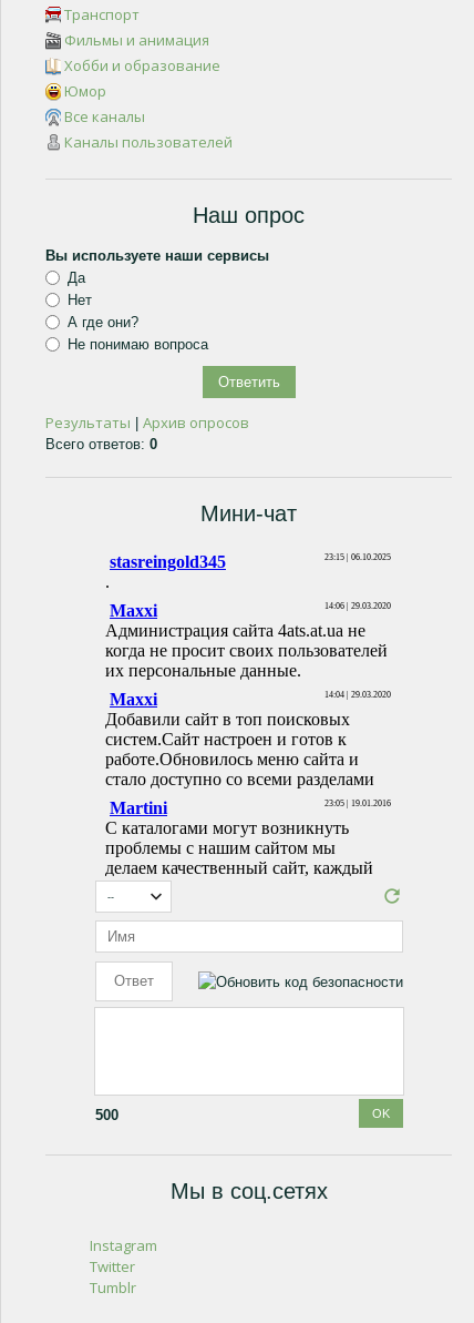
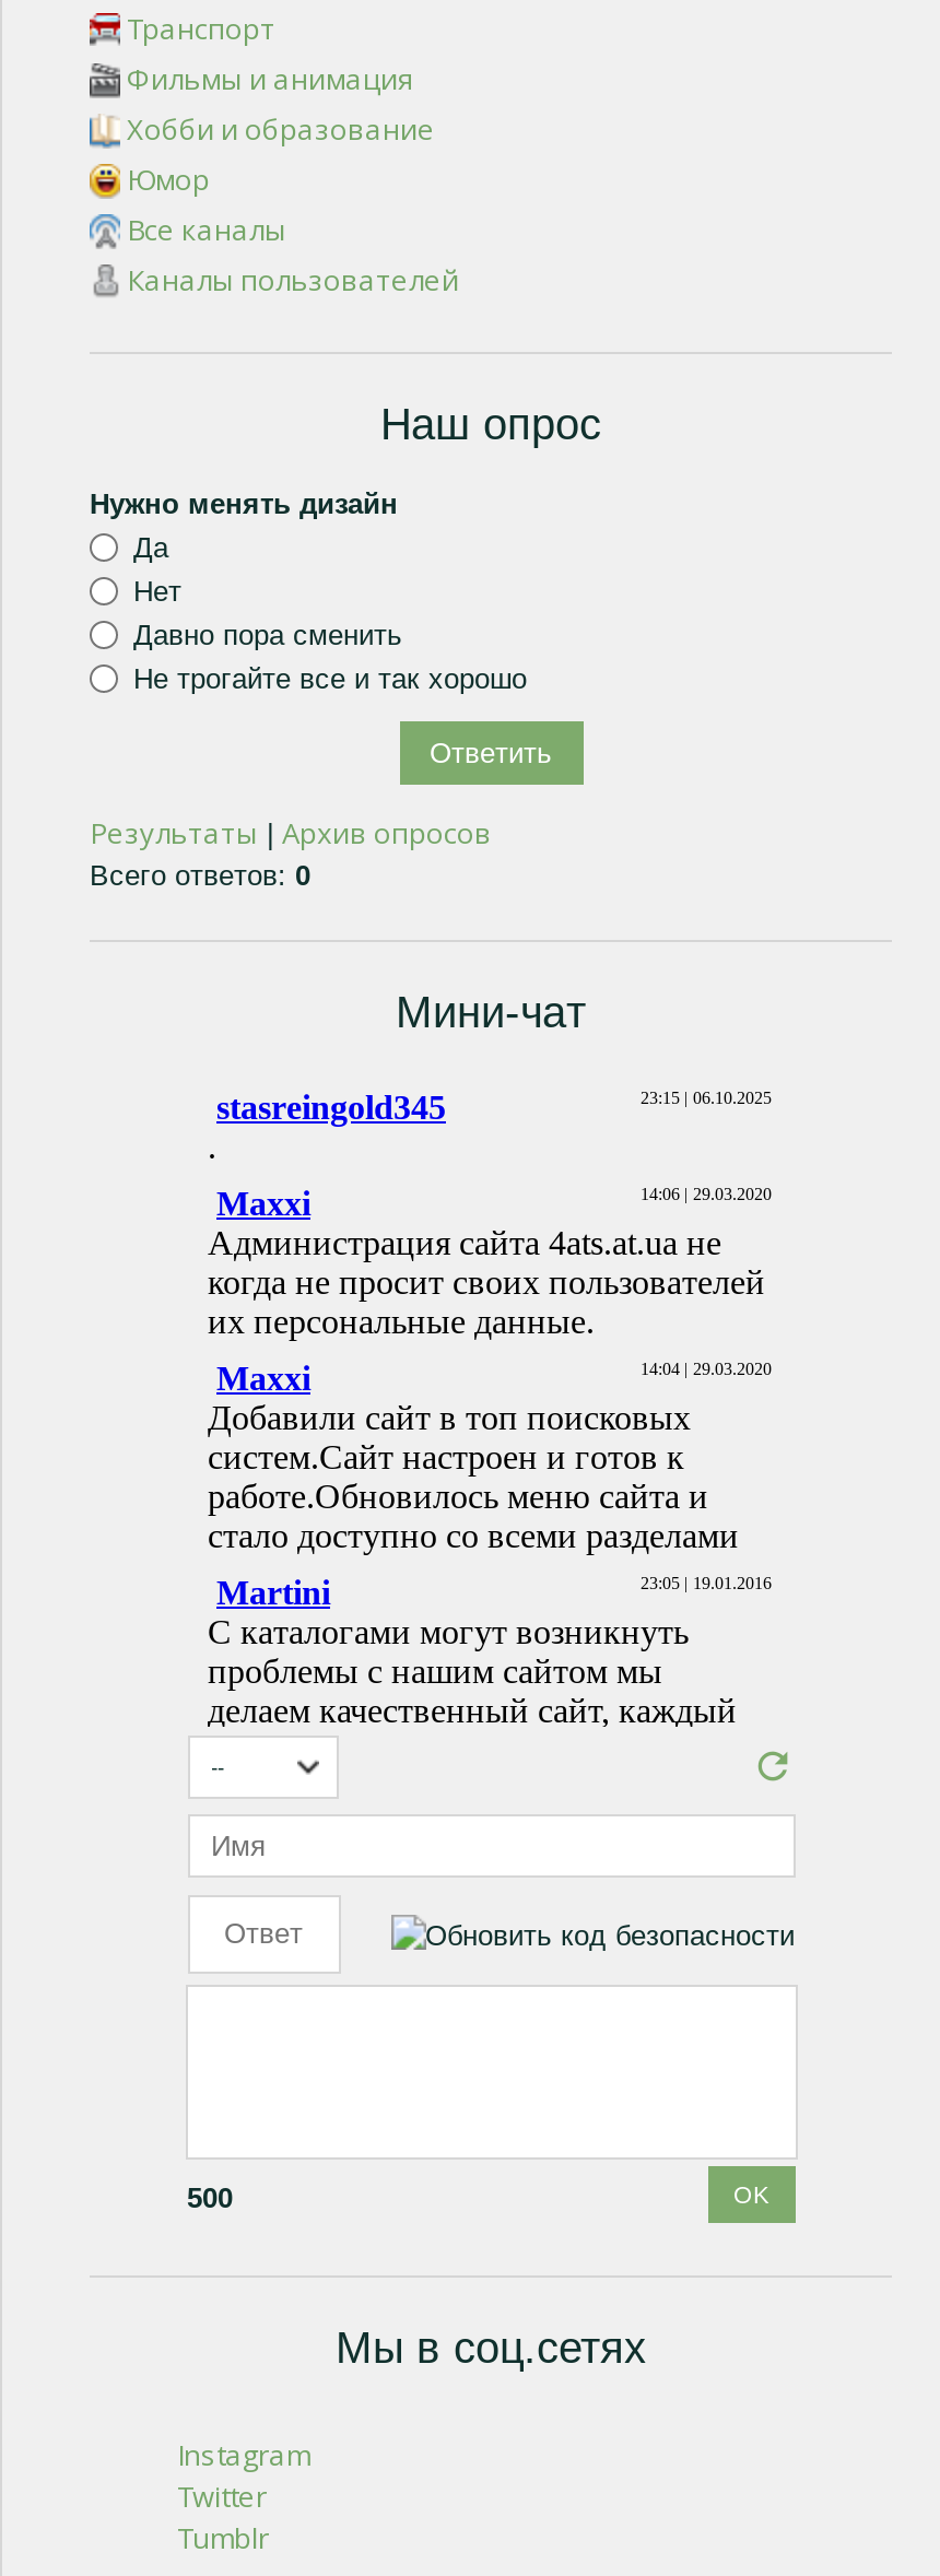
[45,247,269,263] Вы используете наши сервисы -> [90,486,398,519] Нужно менять дизайн
[68,314,208,352] А где они? | Не понимаю вопроса -> [133,618,527,695] Давно пора сменить | Не трогайте все и так хорошо

